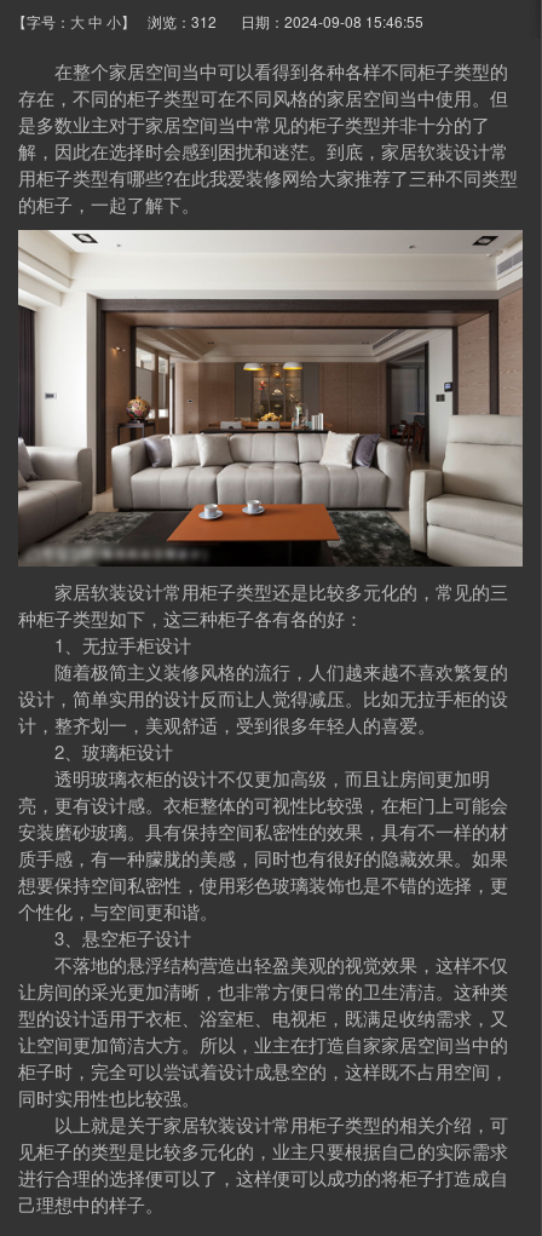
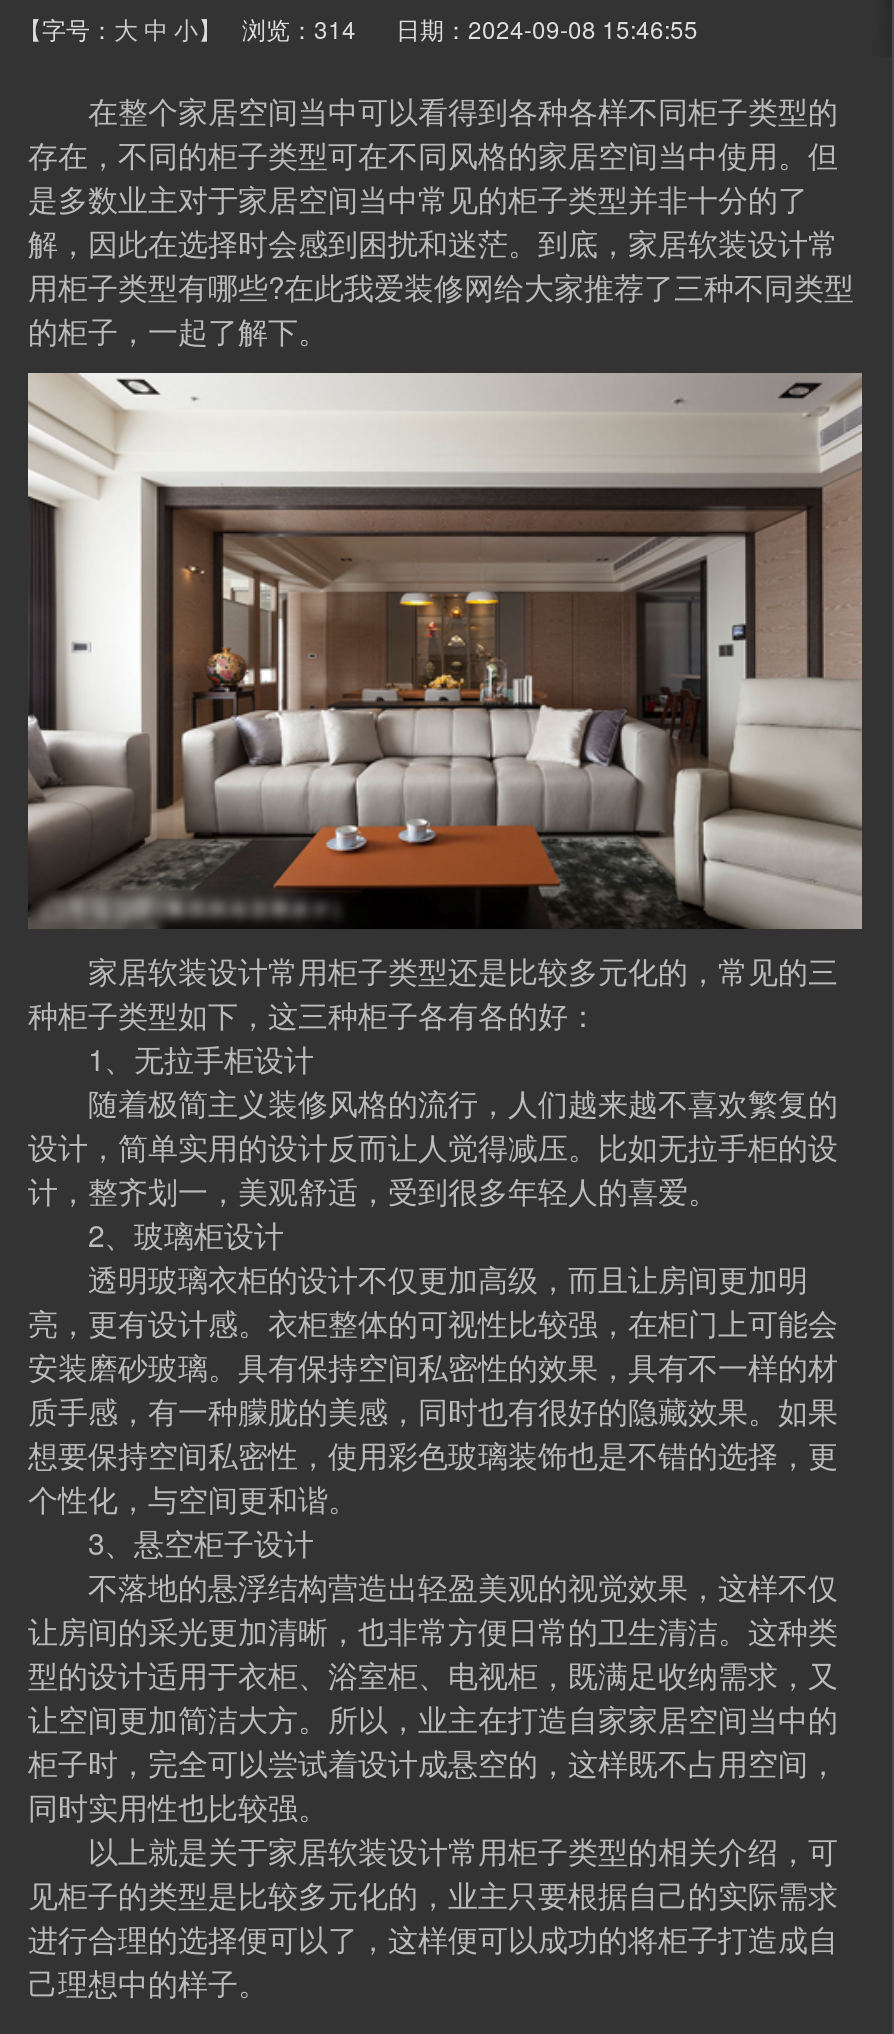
[12,11,217,31] 【字号：大 中 小】 浏览：312 -> [18,11,356,45] 【字号：大 中 小】 浏览：314

